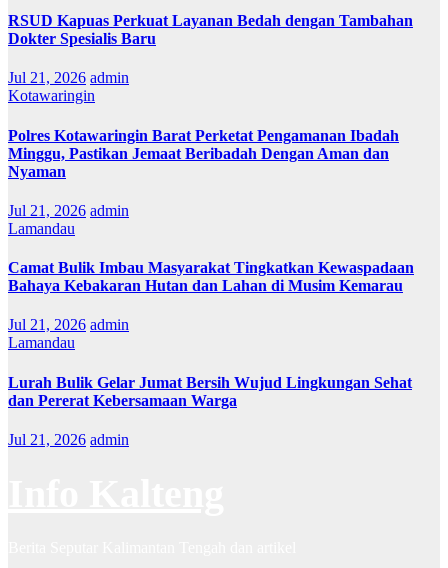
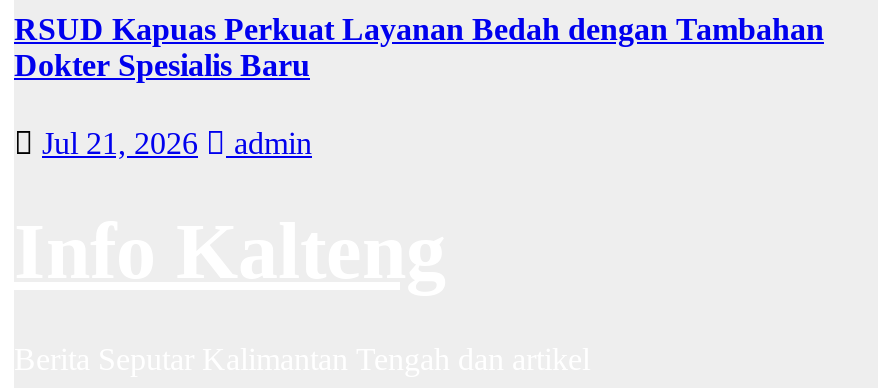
[8,69,414,448] Jul 21, 2026 admin | Kotawaringin | Polres Kotawaringin Barat Perketat Pengamanan Ibadah | Minggu, Pastikan Jemaat Beribadah Dengan Aman dan | Nyaman | Jul 21, 2026 admin | Lamandau | Camat Bulik Imbau Masyarakat Tingkatkan Kewaspadaan | Bahaya Kebakaran Hutan dan Lahan di Musim Kemarau | Jul 21, 2026 admin | Lamandau | Lurah Bulik Gelar Jumat Bersih Wujud Lingkungan Sehat | dan Pererat Kebersamaan Warga | Jul 21, 2026 admin -> [42,126,312,160] Jul 21, 2026 | admin

